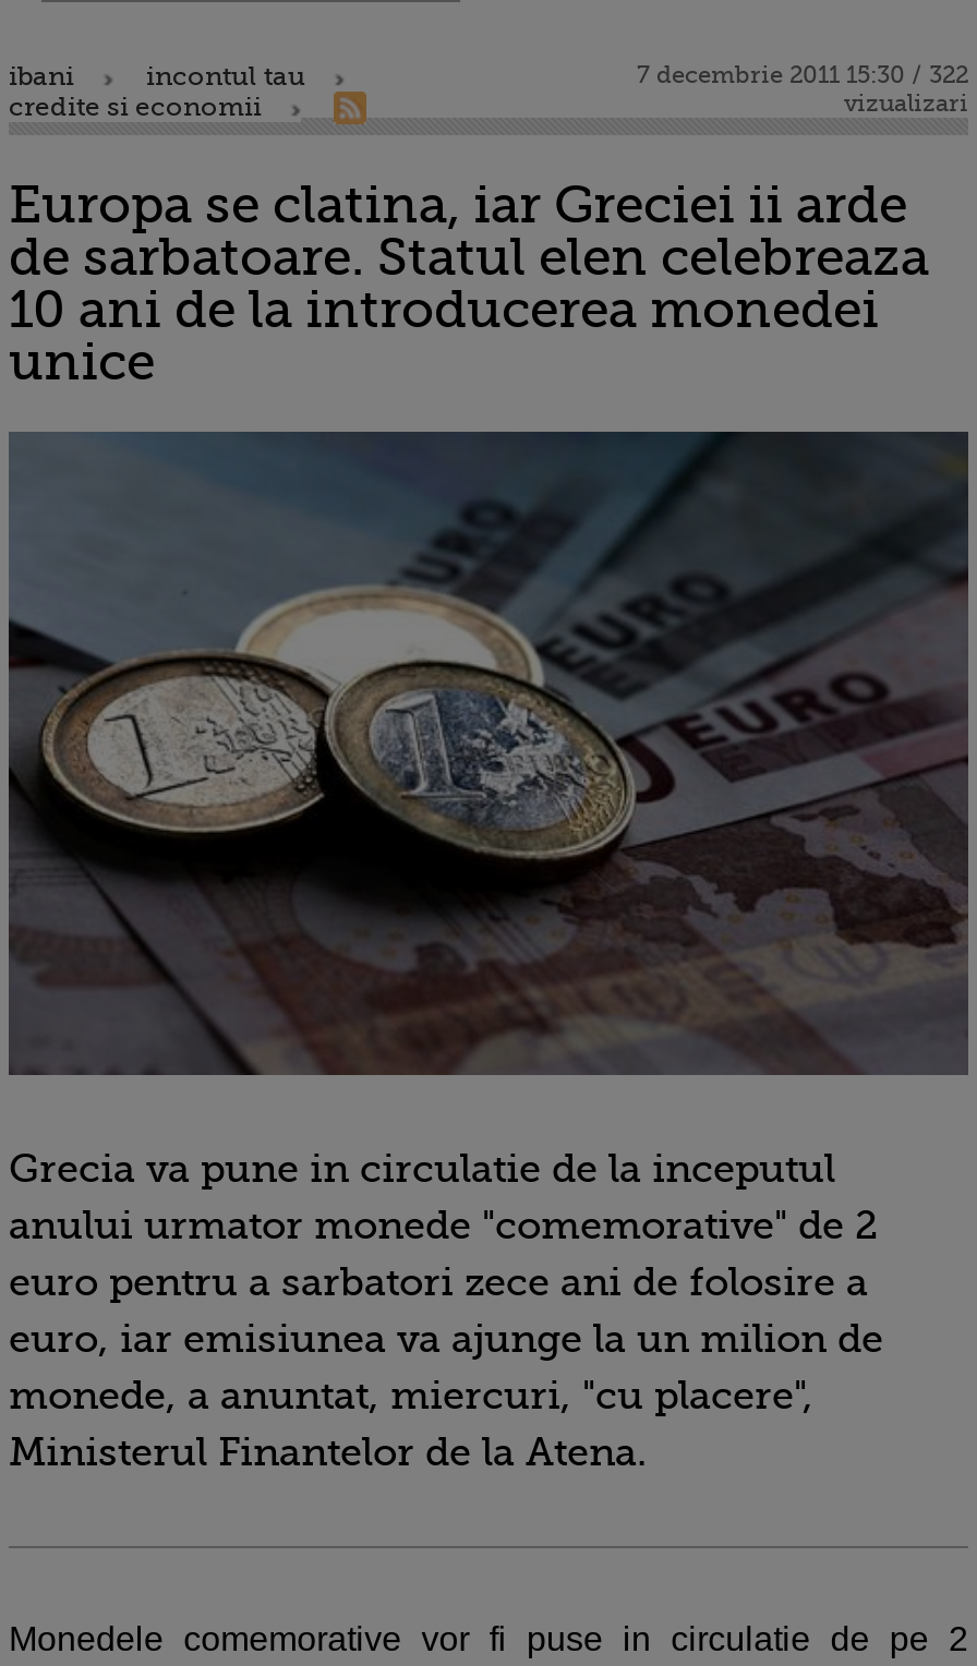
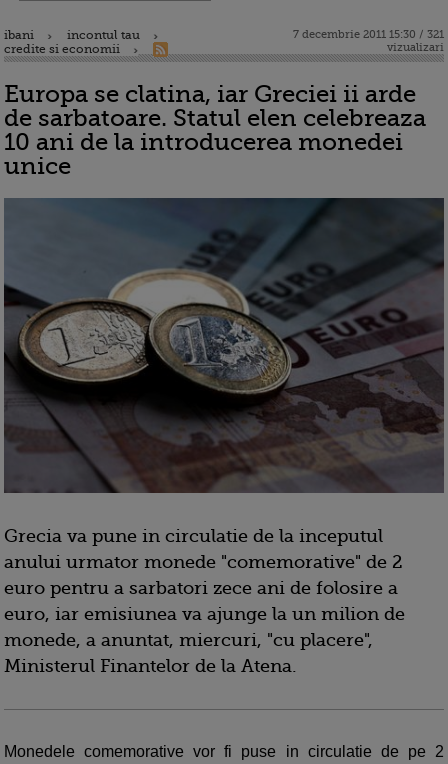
[637,61,968,89] 7 decembrie 2011 15:30 / 322 -> [293,28,444,41] 7 decembrie 2011 15:30 / 321

